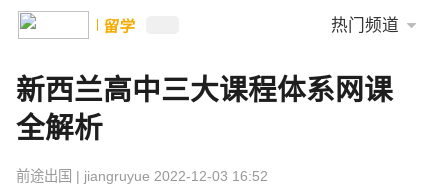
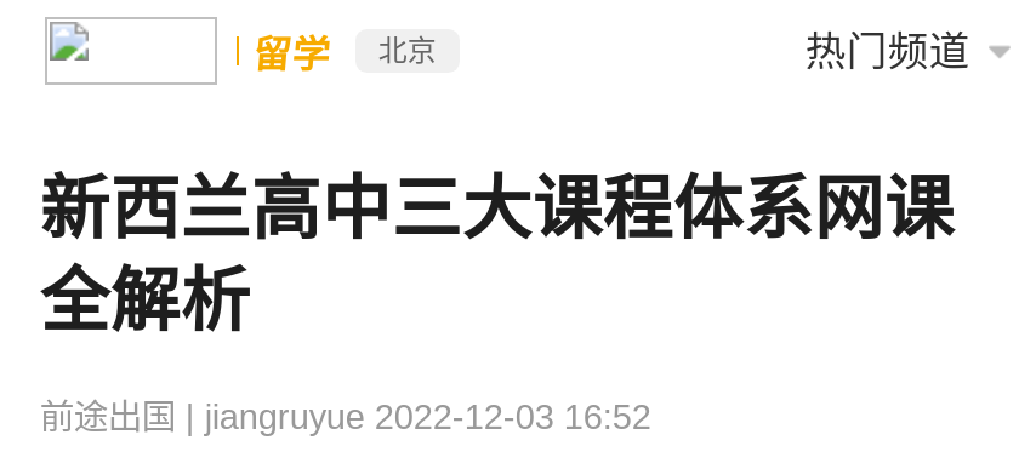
none -> [378,33,436,67] 北京

